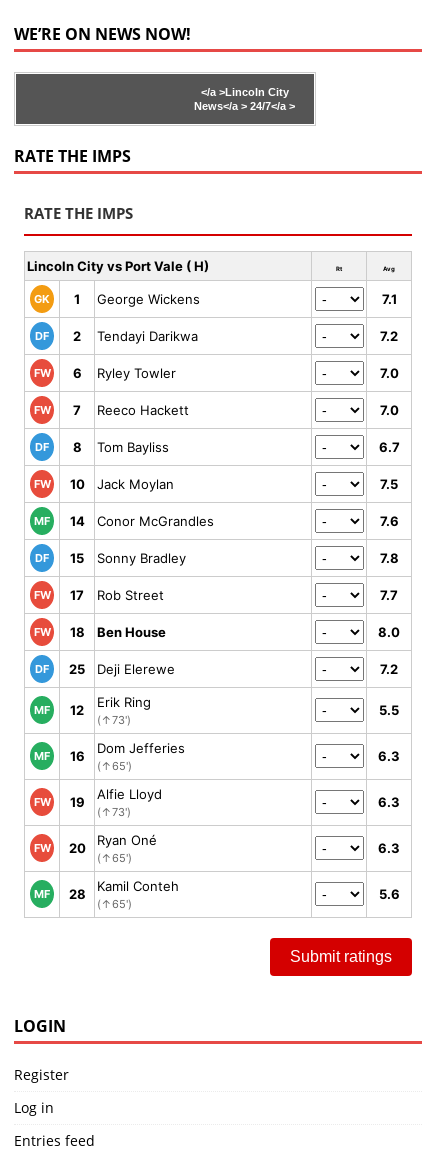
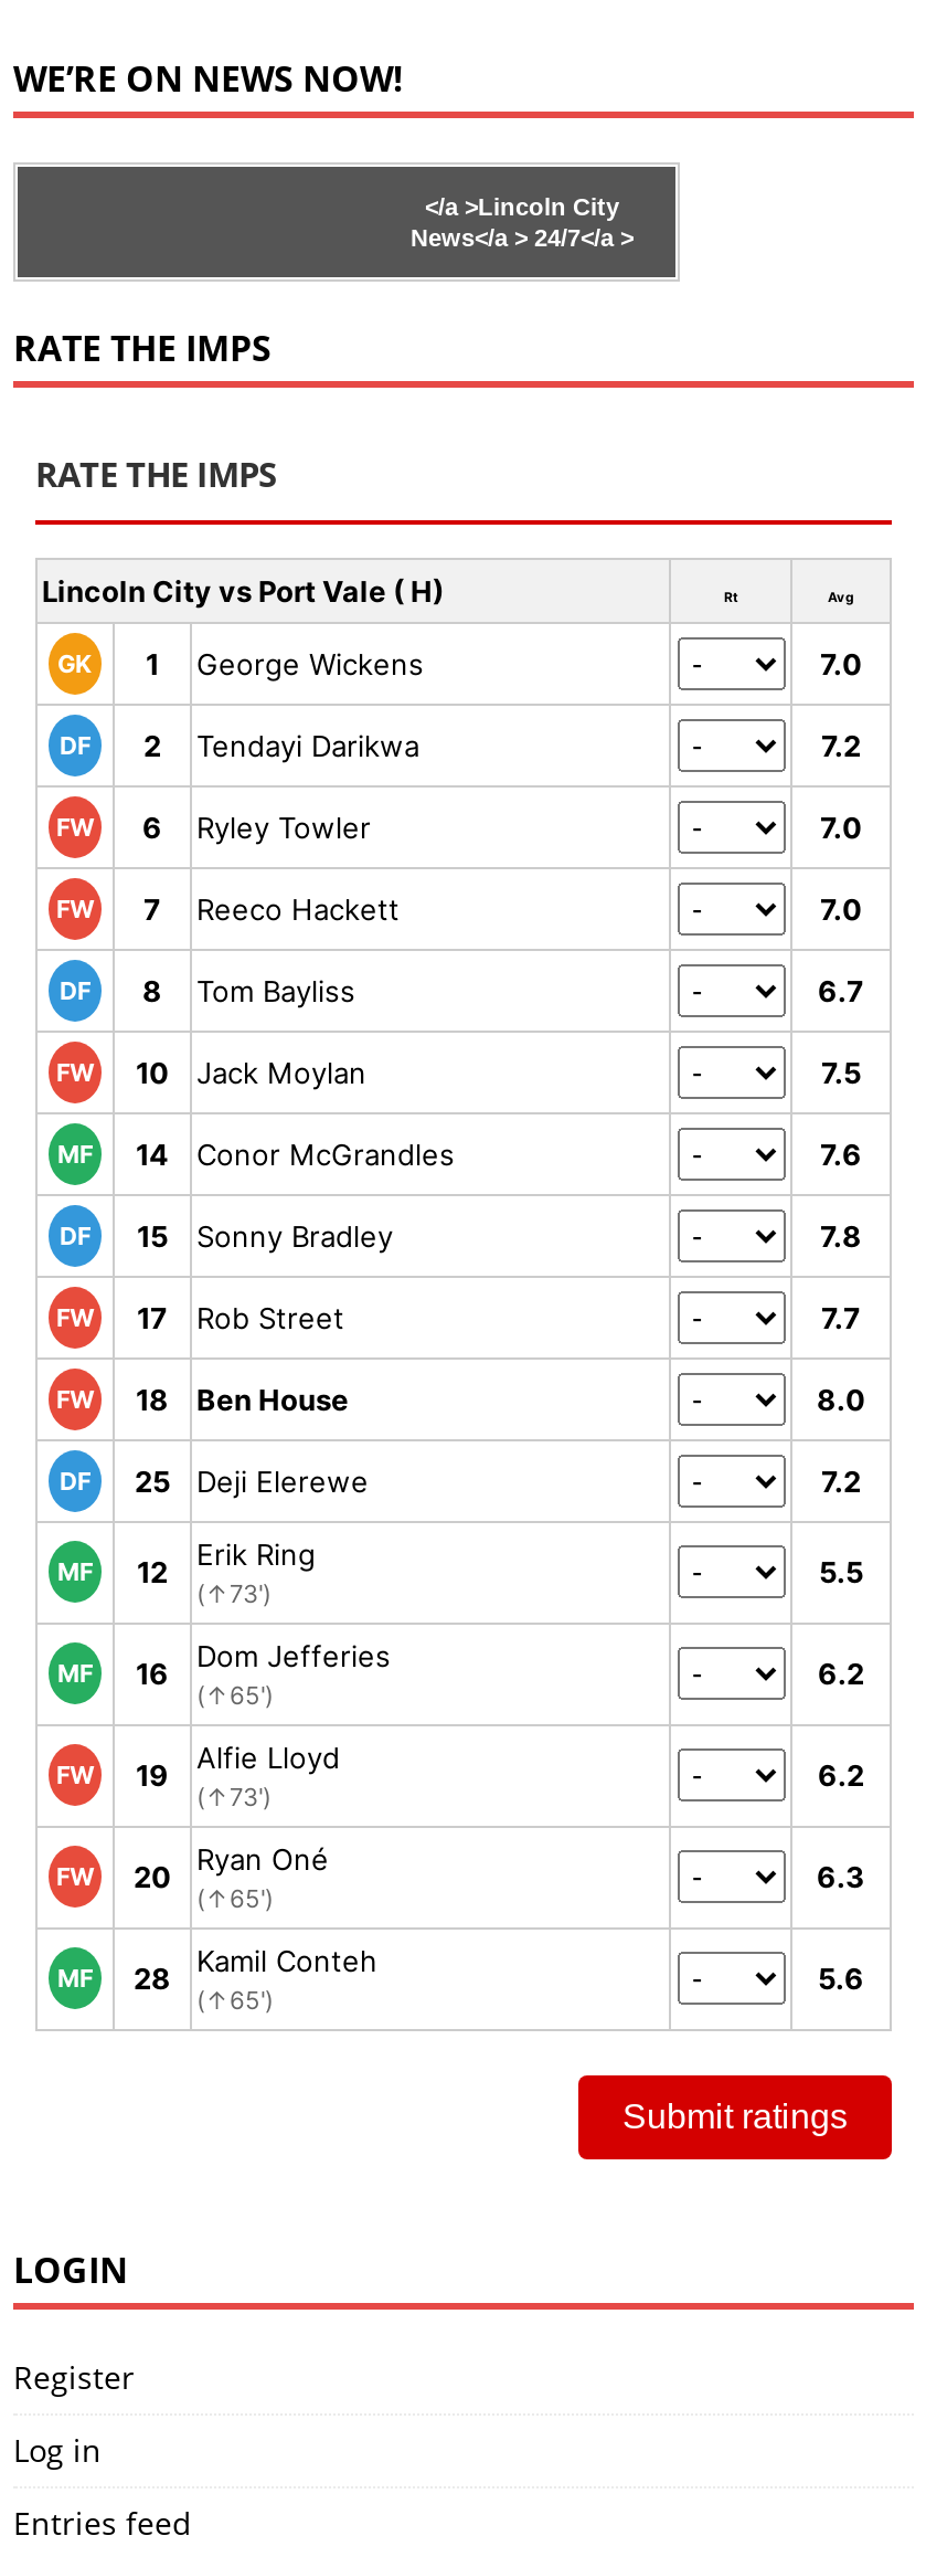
[381,291,396,307] 7.1 -> [820,645,862,681] 7.0
[378,748,400,764] 6.3 -> [818,1655,864,1690] 6.2
[378,794,400,810] 6.3 -> [818,1757,864,1792] 6.2

